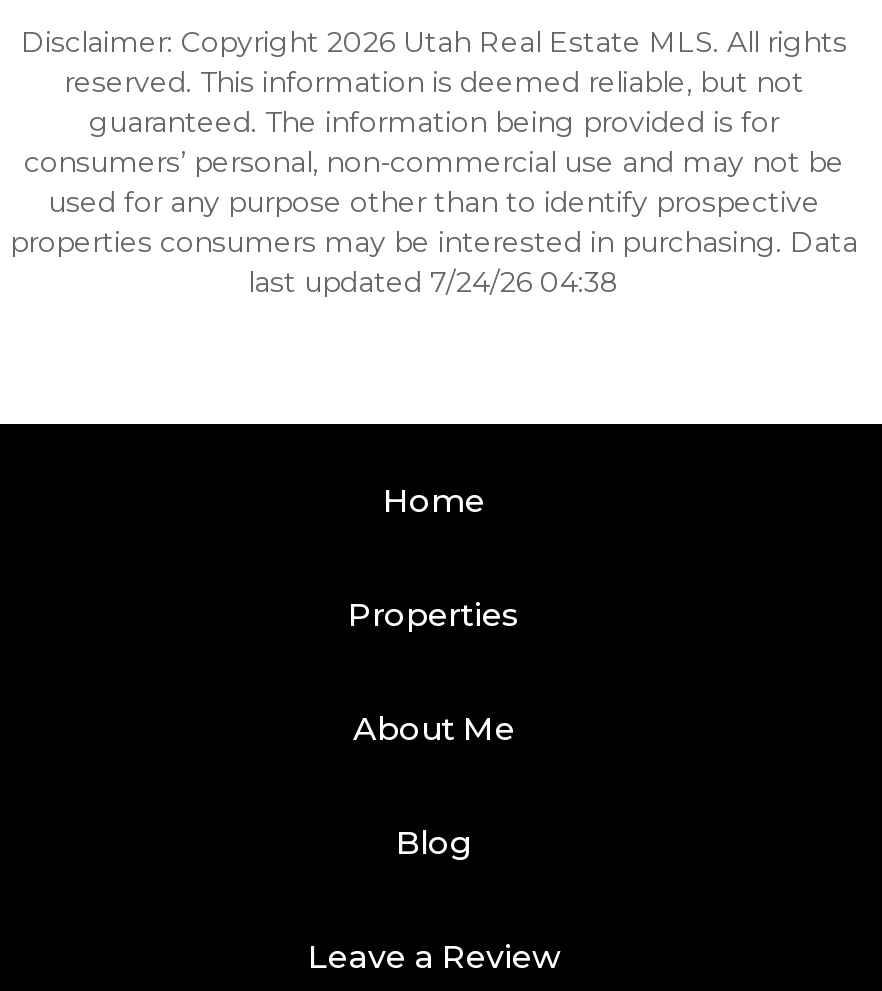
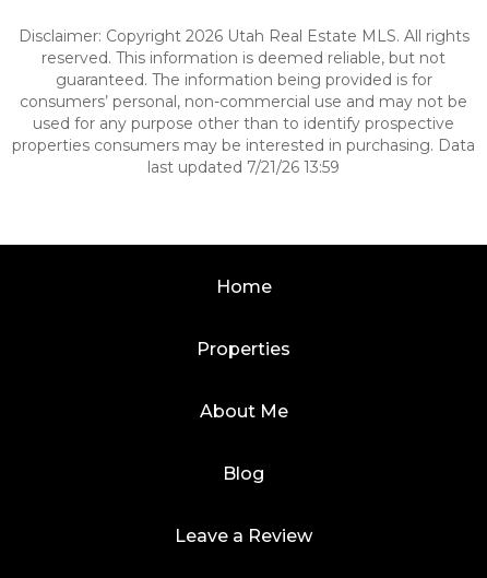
[248,264,620,300] last updated 7/24/26 04:38 -> [147,157,340,177] last updated 7/21/26 13:59

